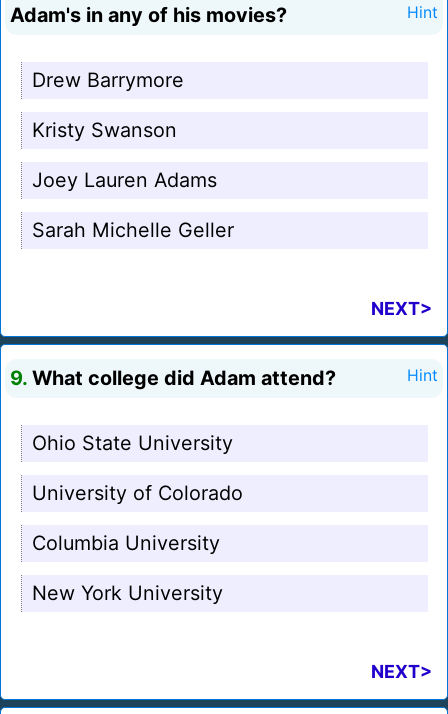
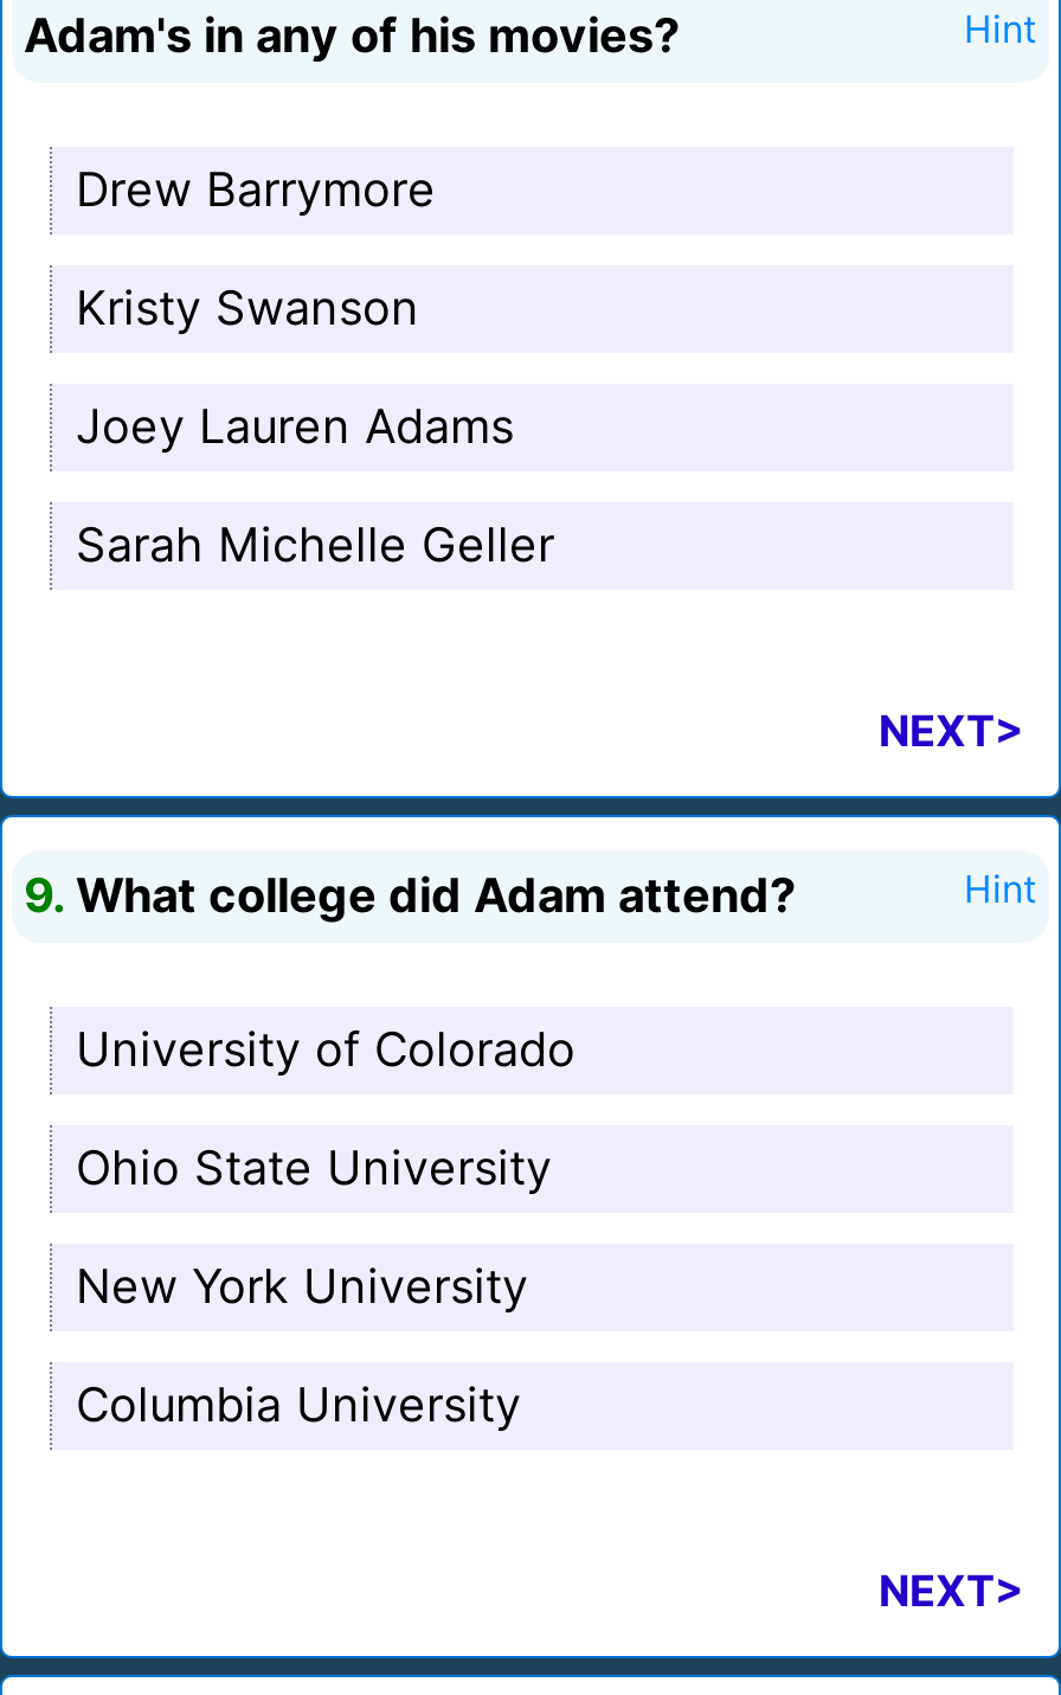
moved [32,431,233,455] -> [76,1139,552,1196]: Ohio State University
moved [32,481,243,505] -> [76,1021,575,1078]: University of Colorado
moved [32,531,220,555] -> [76,1376,521,1433]: Columbia University
moved [32,581,223,605] -> [76,1258,528,1315]: New York University

